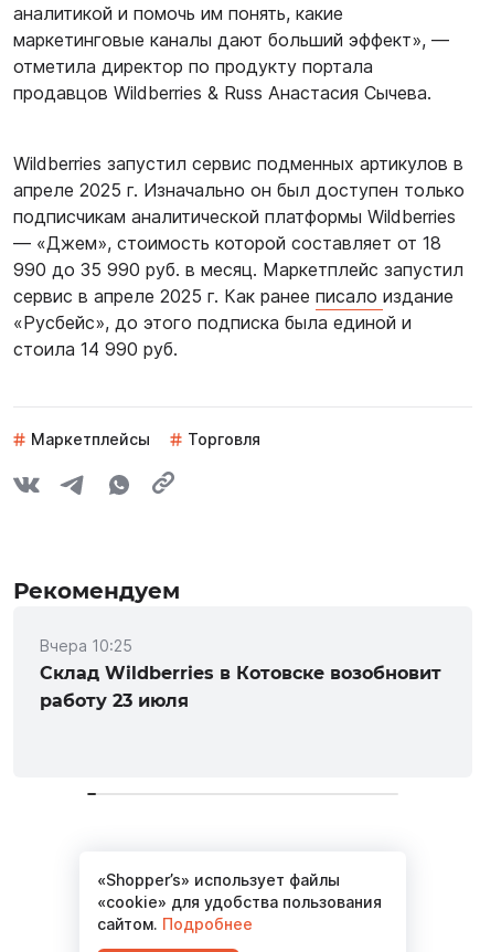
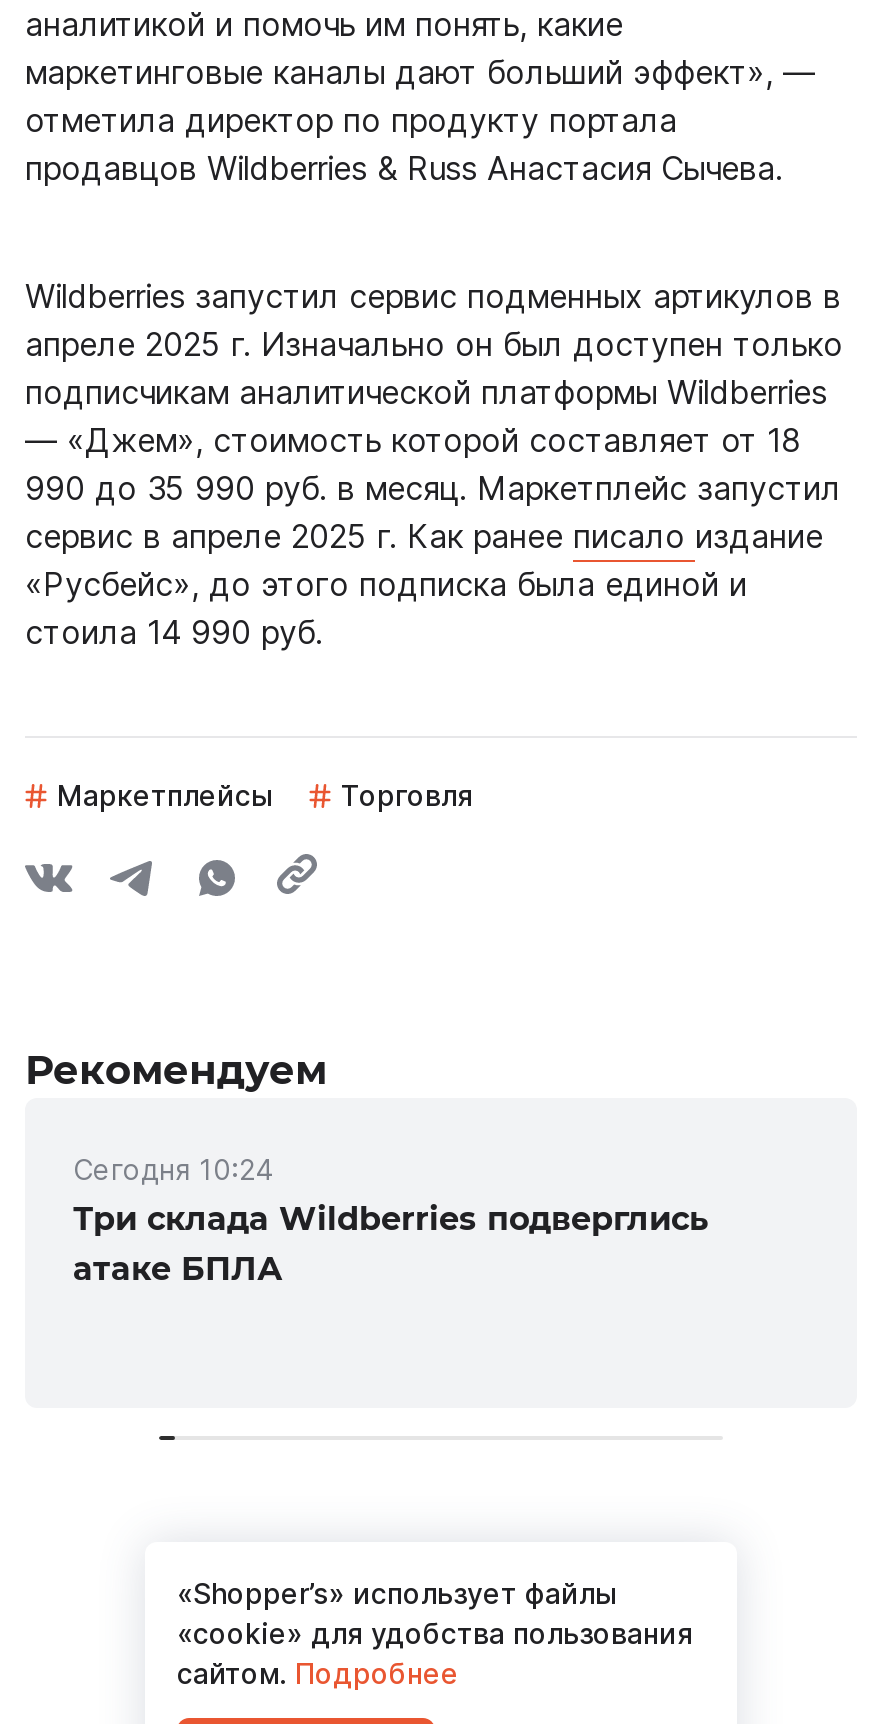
[40,636,441,711] Вчера 10:25 | Склад Wildberries в Котовске возобновит | работу 23 июля -> [73,1152,709,1288] Сегодня 10:24 | Три склада Wildberries подверглись | атаке БПЛА

